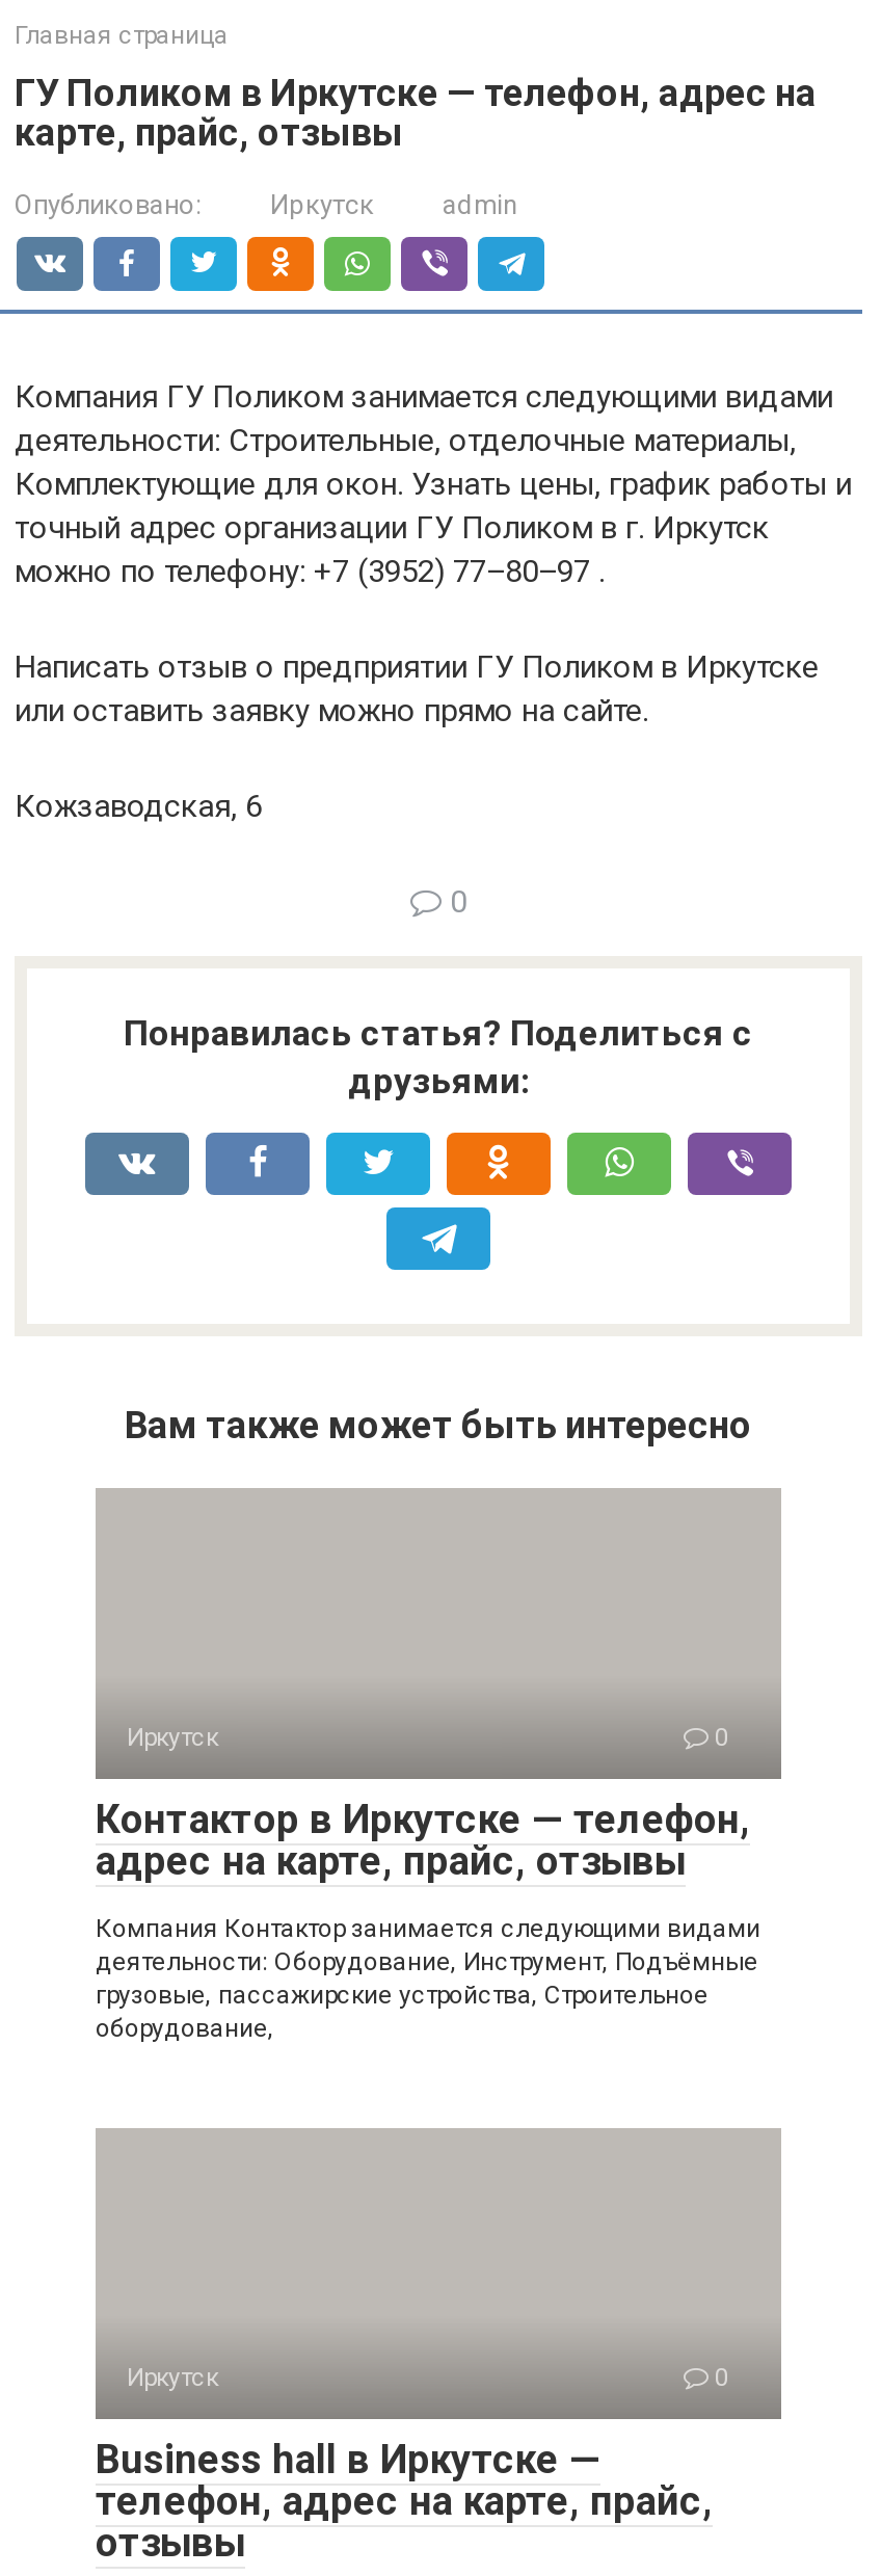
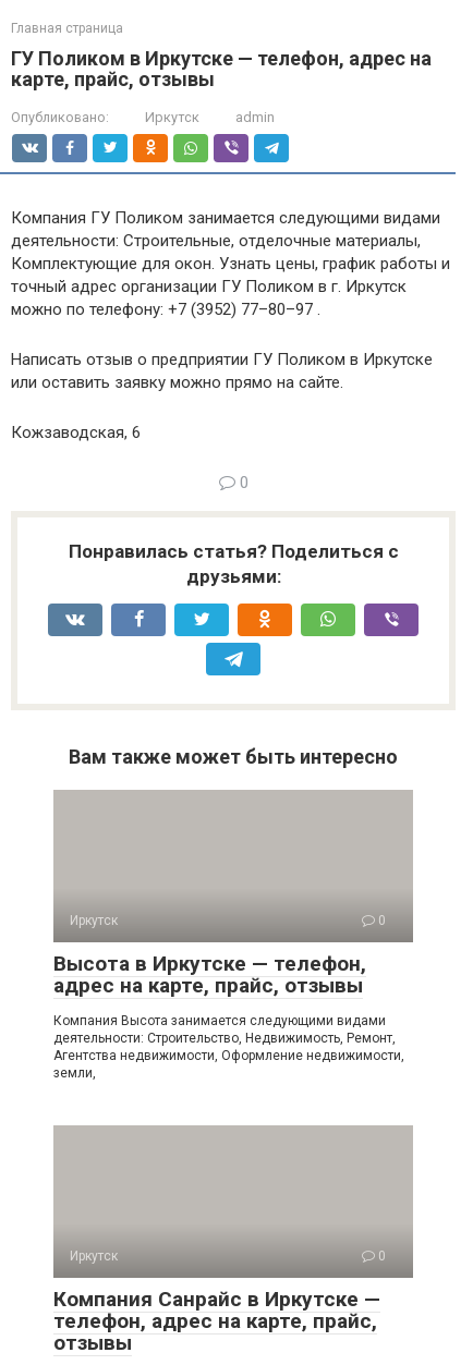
[96,1796,750,1843] Контактор в Иркутске — телефон, -> [53,951,366,976] Высота в Иркутске — телефон,
[96,1914,760,2043] Компания Контактор занимается следующими видами | деятельности: Оборудование, Инструмент, Подъёмные | грузовые, пассажирские устройства, Строительное | оборудование, -> [53,1013,404,1081] Компания Высота занимается следующими видами | деятельности: Строительство, Недвижимость, Ремонт, | Агентства недвижимости, Оформление недвижимости, | земли,
[96,2436,600,2484] Business hall в Иркутске — -> [53,1287,380,1312] Компания Санрайс в Иркутске —

